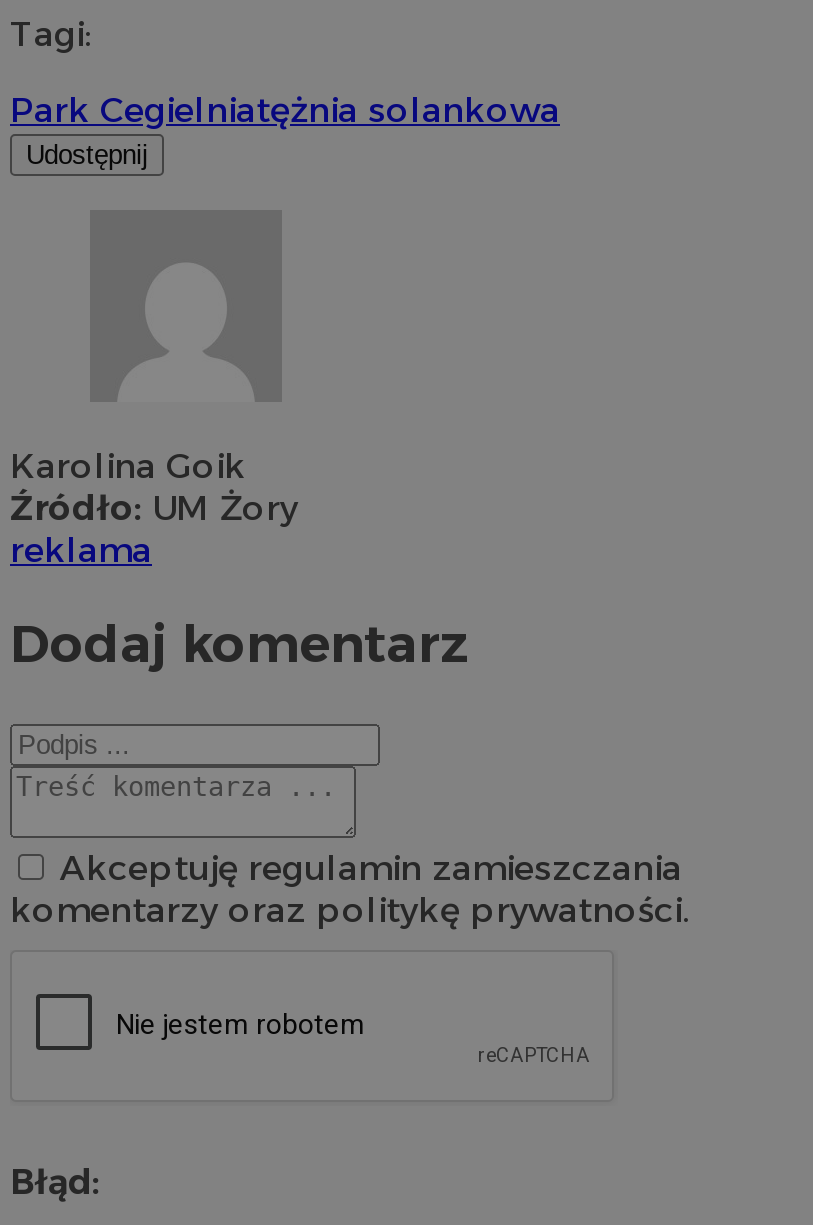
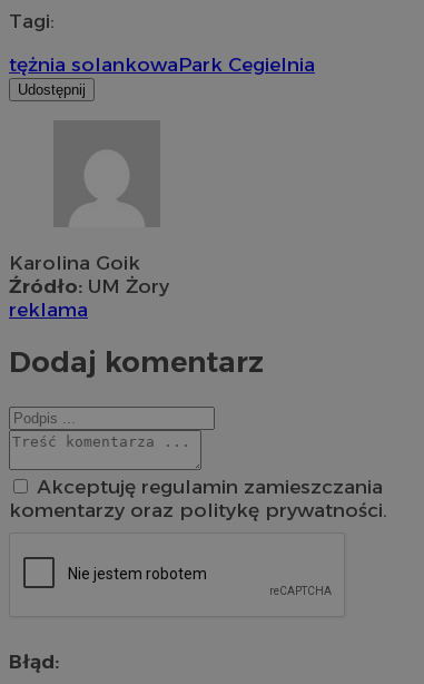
[10,87,560,129] Park Cegielniatężnia solankowa -> [9,52,315,75] tężnia solankowaPark Cegielnia

